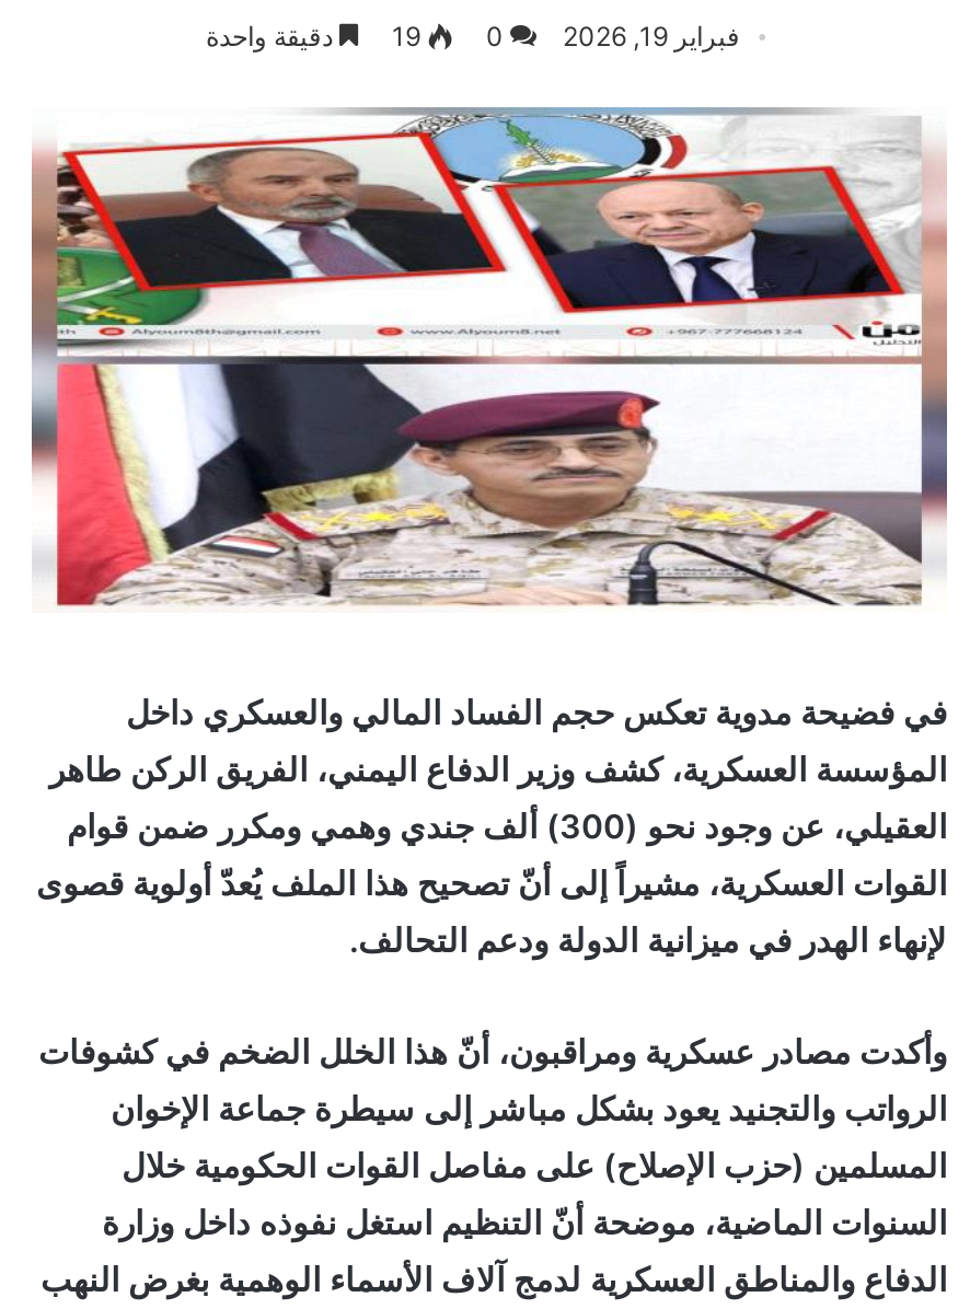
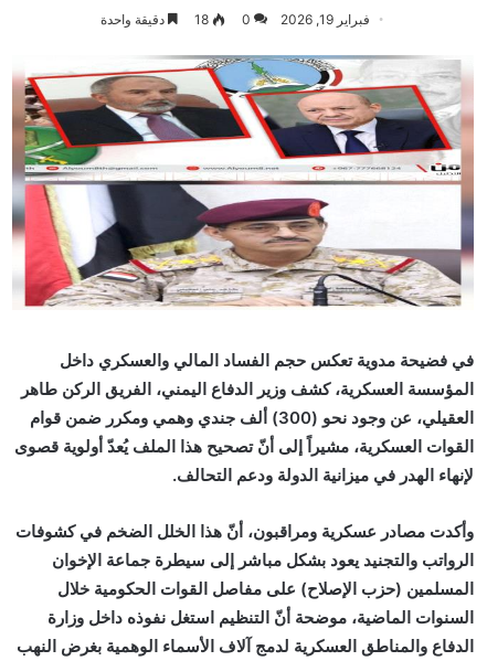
[206,20,504,53] 0 19 دقيقة واحدة -> [100,11,250,28] 0 18 دقيقة واحدة

